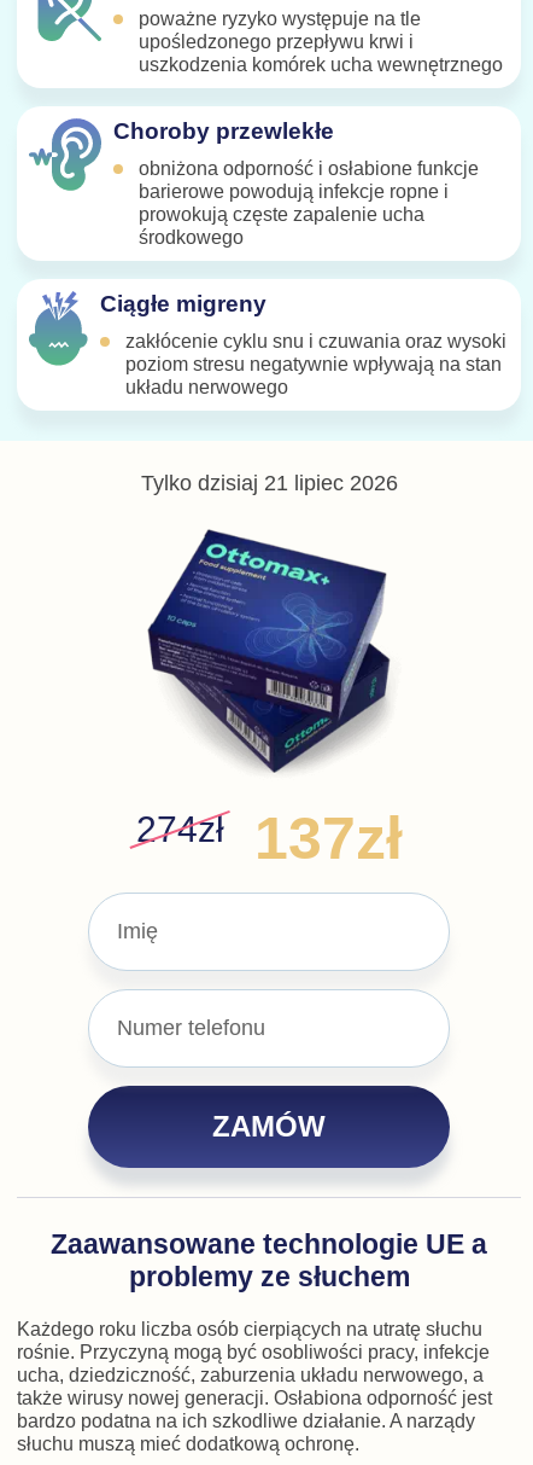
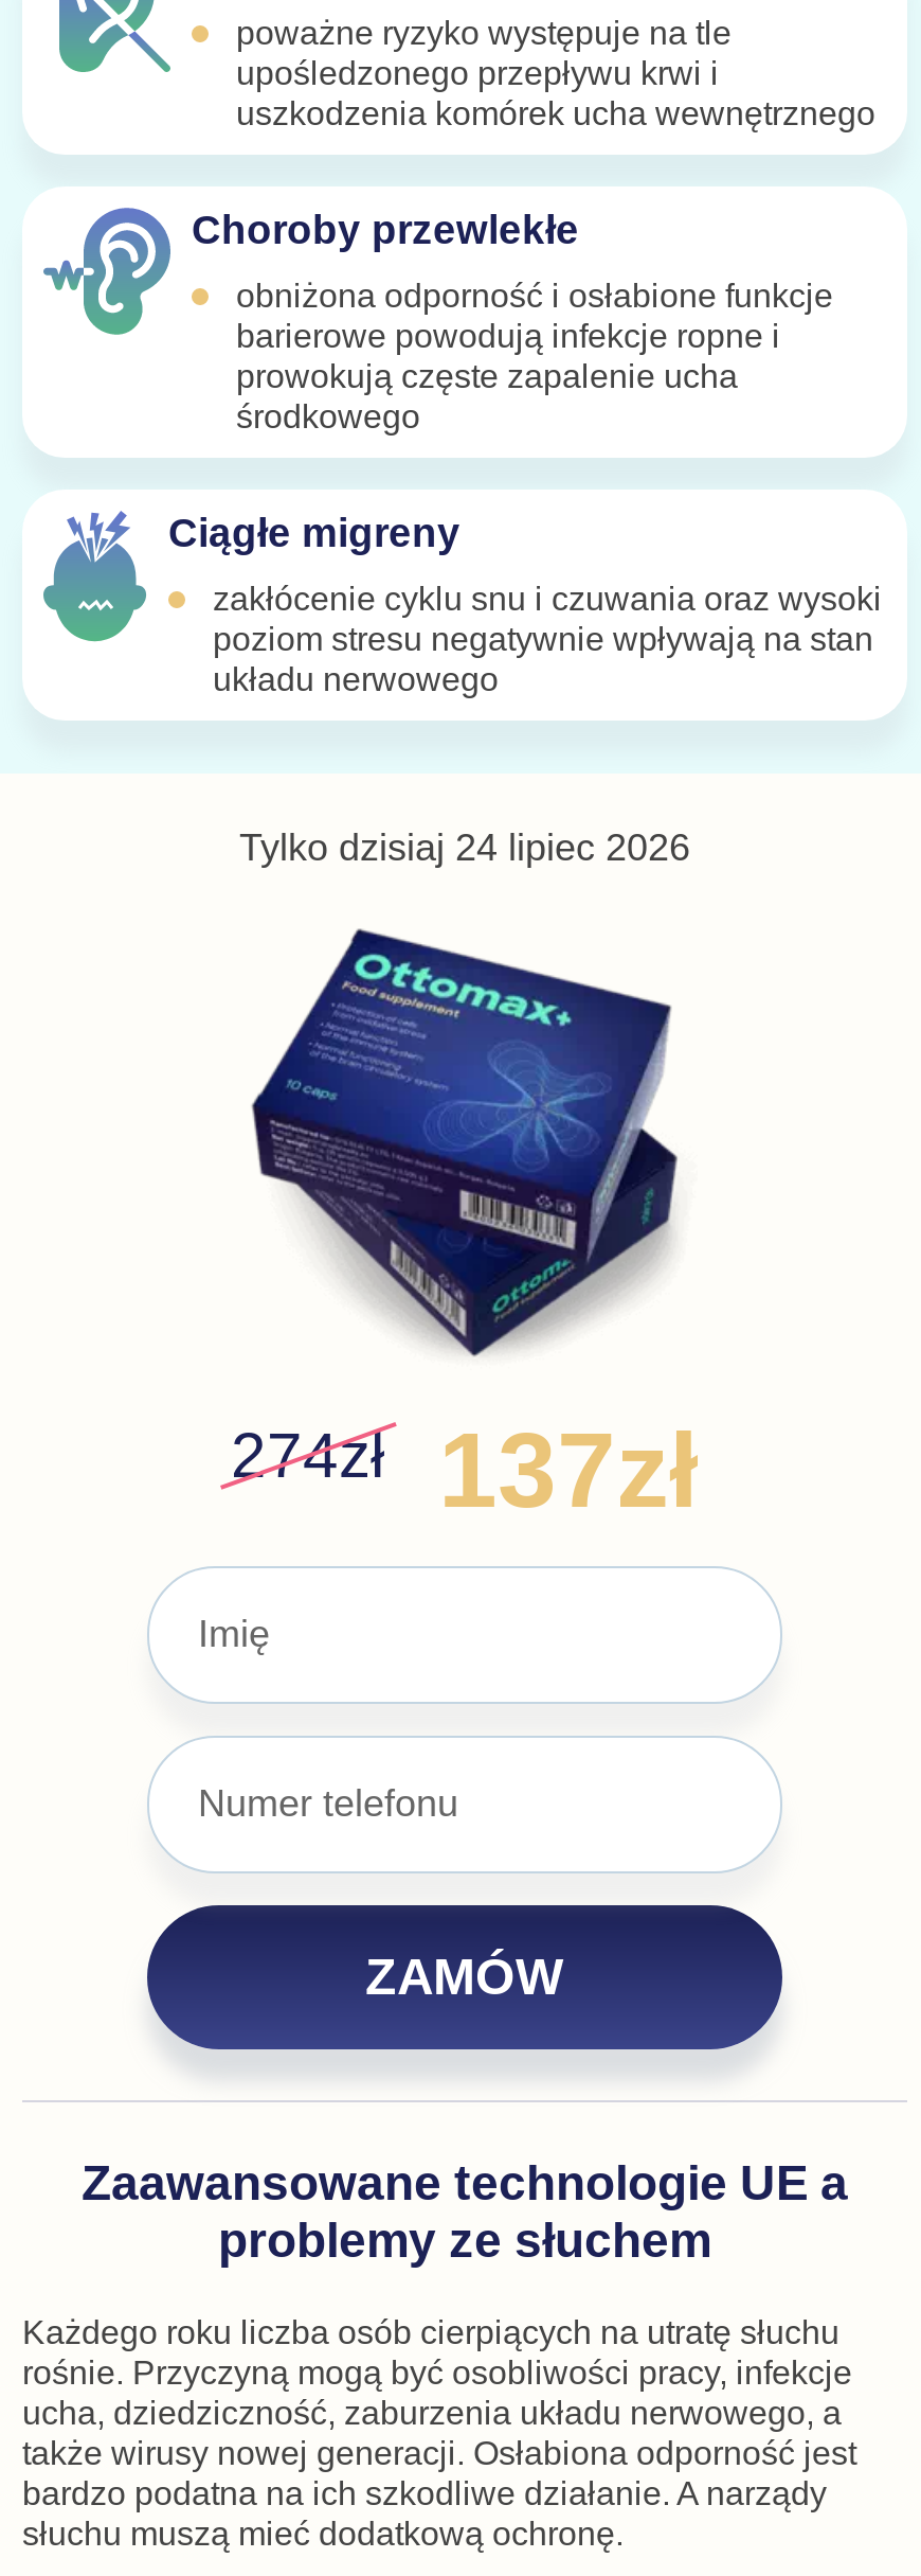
[140,471,397,495] Tylko dzisiaj 21 lipiec 2026 -> [239,827,690,869] Tylko dzisiaj 24 lipiec 2026

